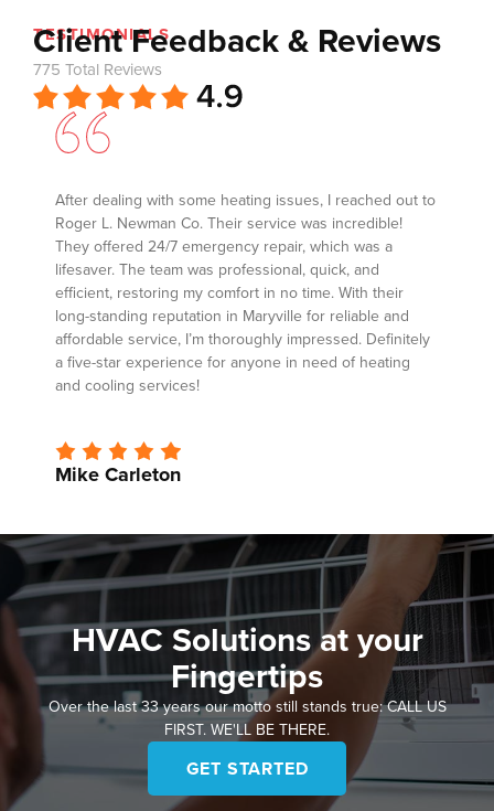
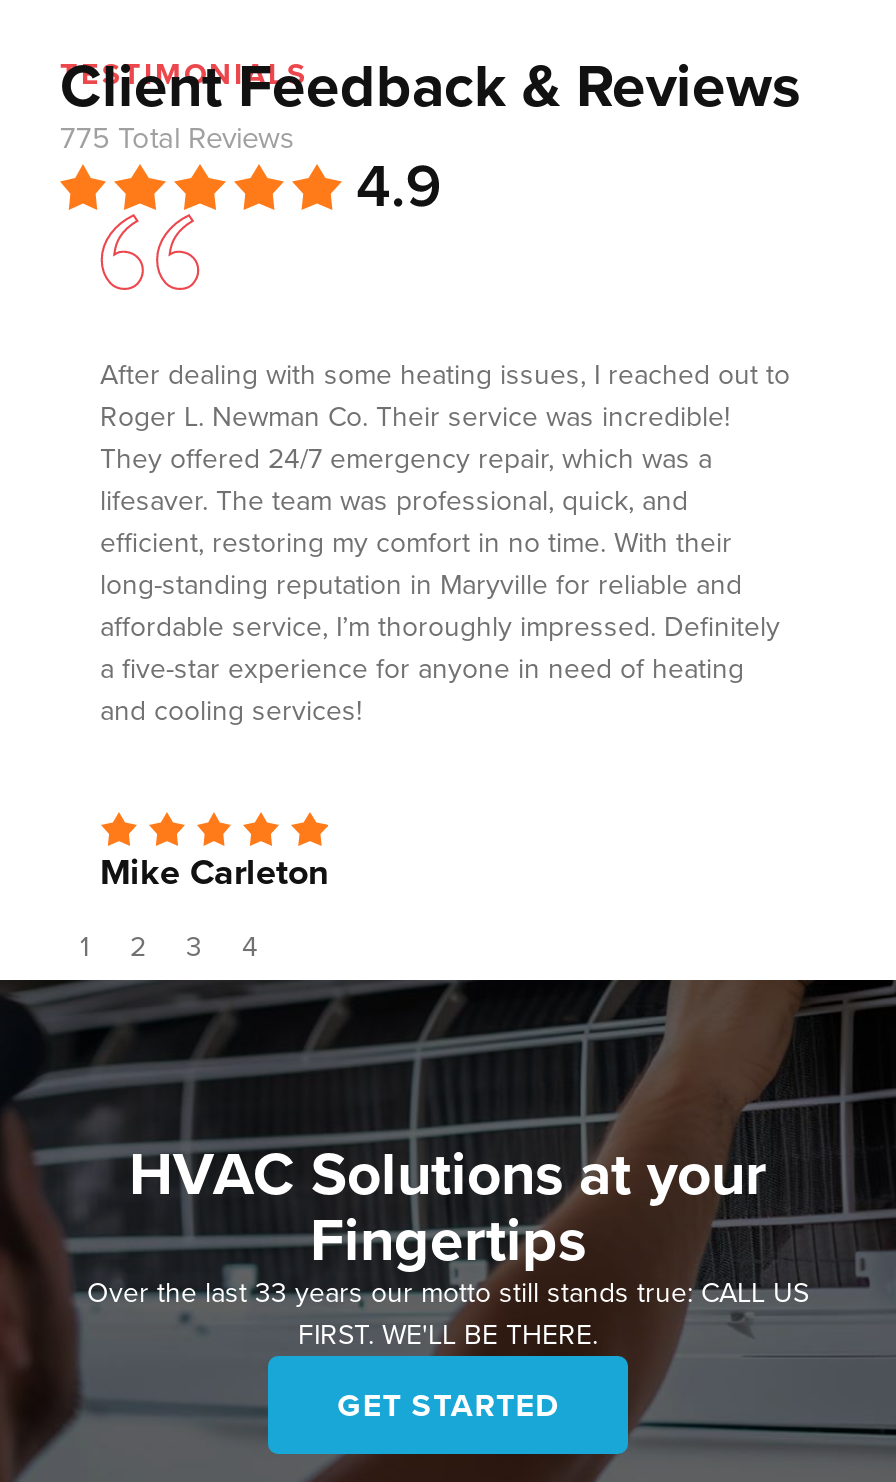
none -> [80,926,258,966] 1 | 2 | 3 | 4

